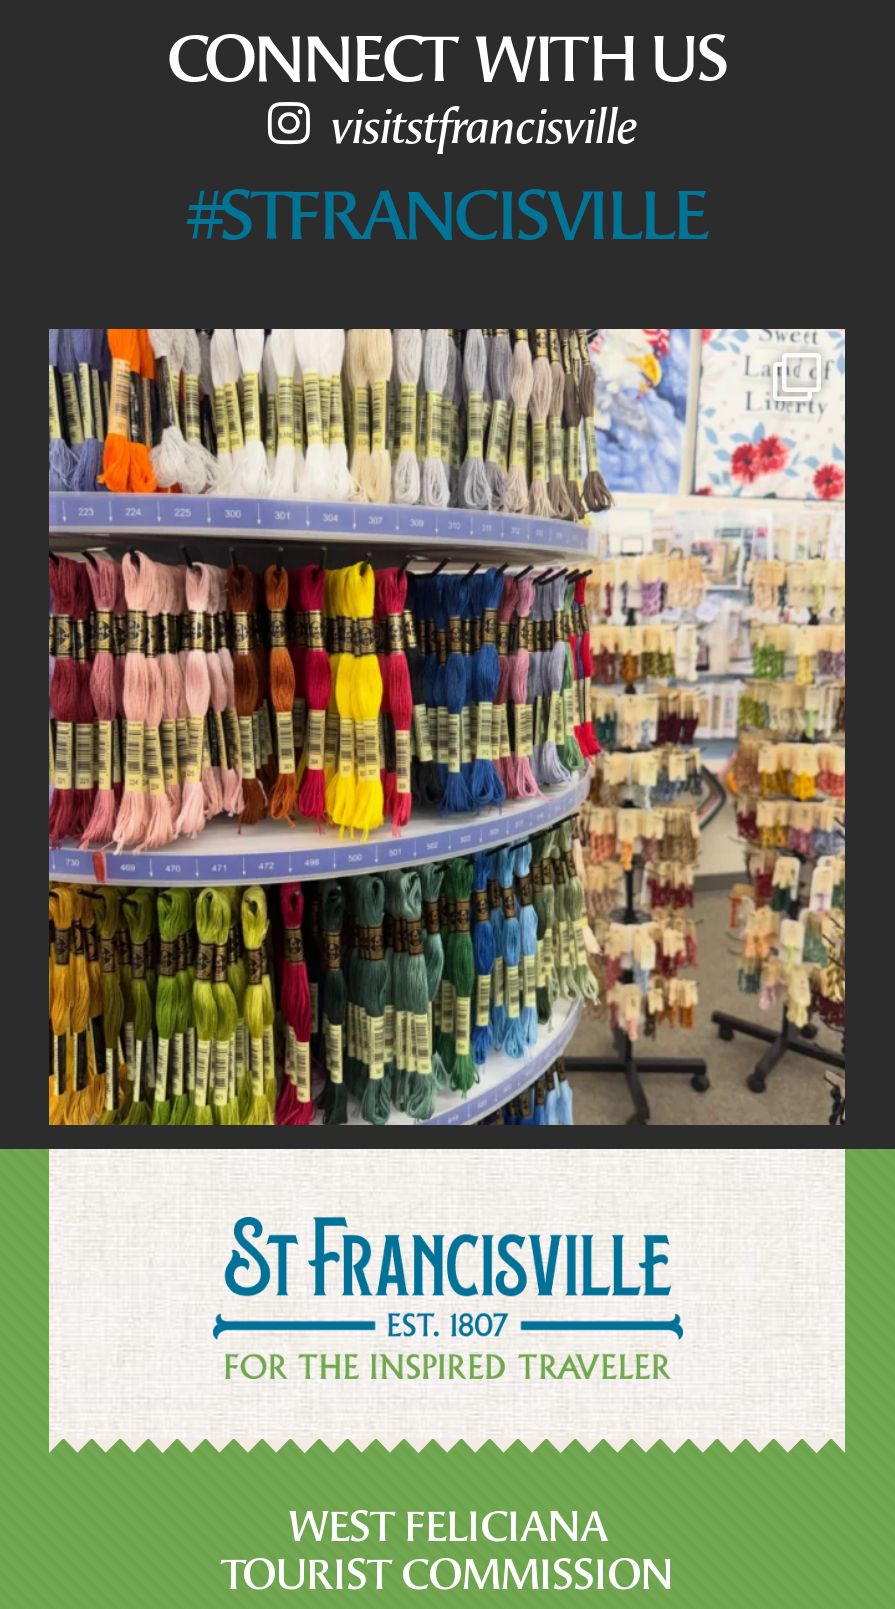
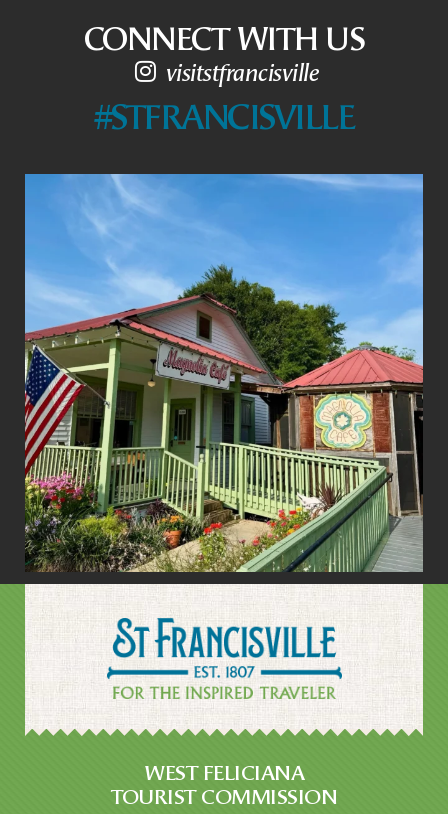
[47,327,847,1127] [image] -> [24,173,424,573] [image]

